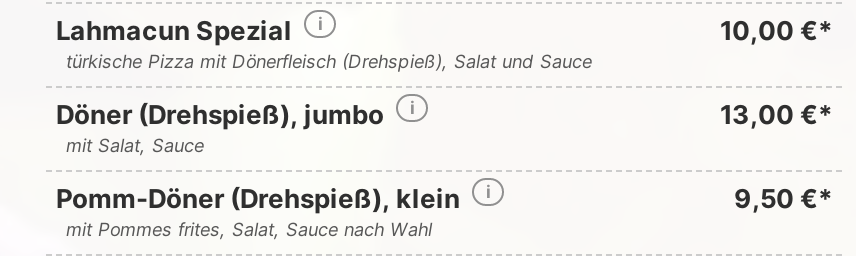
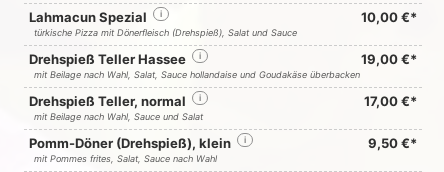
[56,98,832,156] Döner (Drehspieß), jumbo | 13,00 €* | mit Salat, Sauce -> [29,51,417,122] Drehspieß Teller Hassee | 19,00 €* | mit Beilage nach Wahl, Salat, Sauce hollandaise und Goudakäse überbacken | Drehspieß Teller, normal | 17,00 €* | mit Beilage nach Wahl, Sauce und Salat

